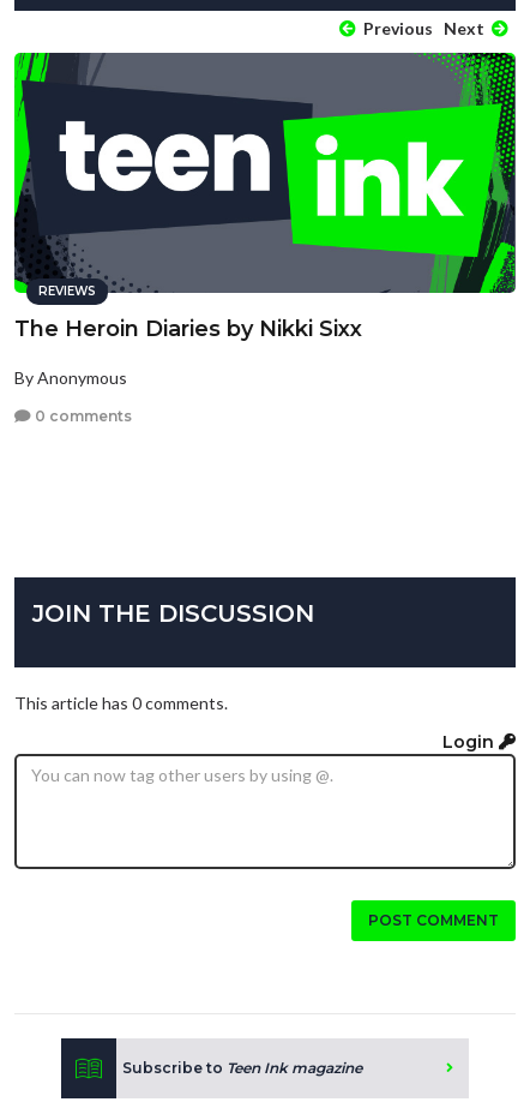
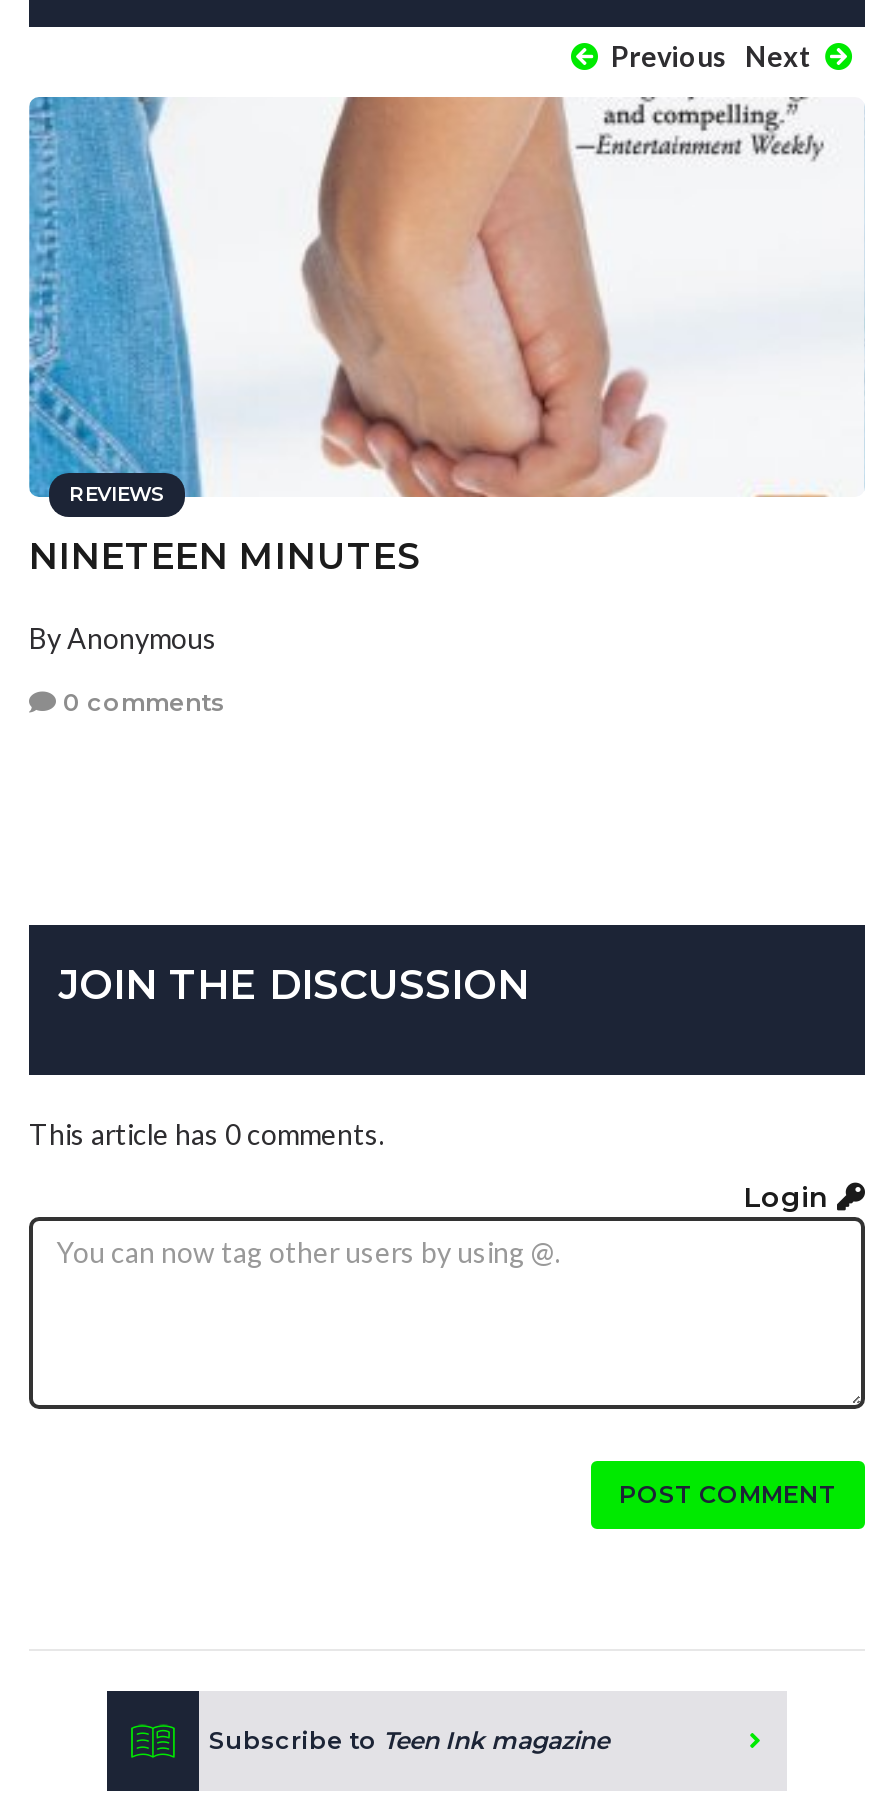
[13,52,517,342] [image] | The Heroin Diaries by Nikki Sixx -> [27,95,865,579] [image] | NINETEEN MINUTES

